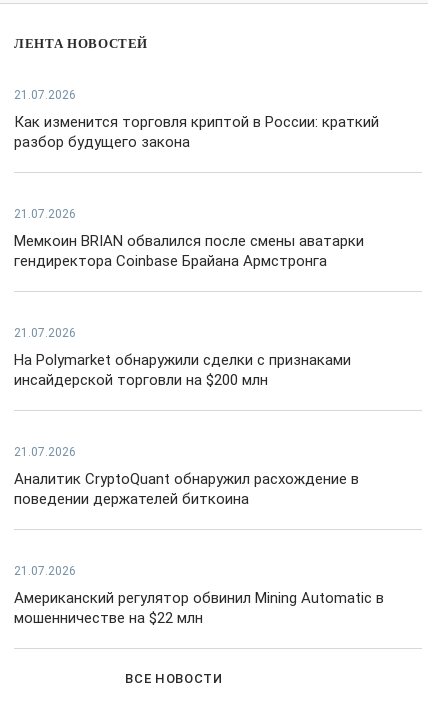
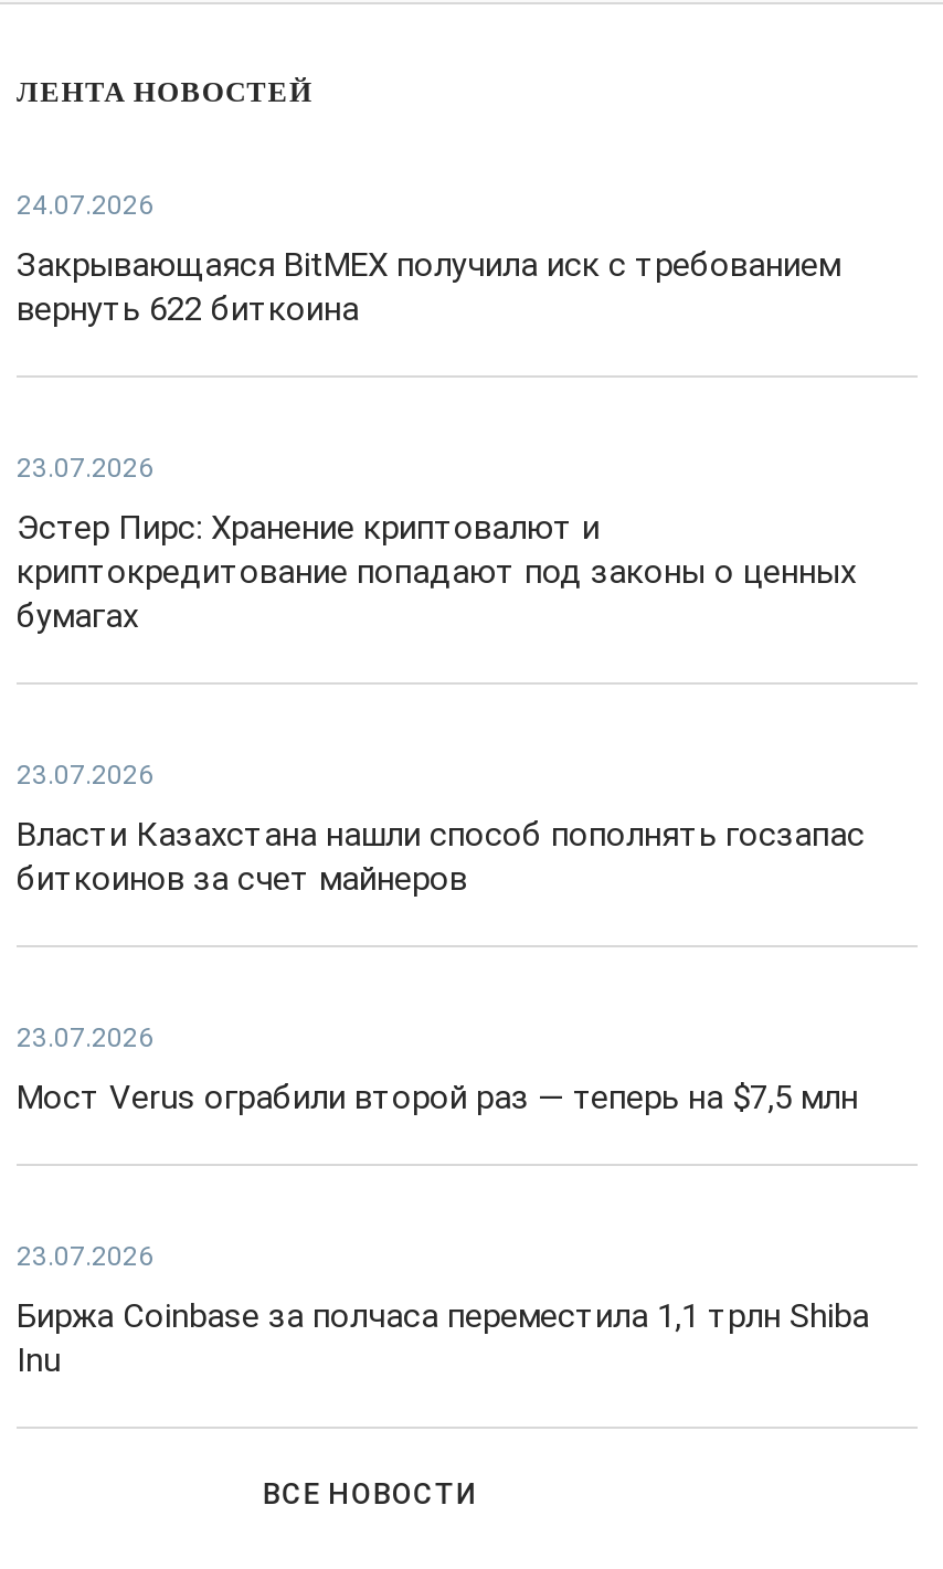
[14,88,76,102] 21.07.2026 -> [17,189,153,220] 24.07.2026
[14,113,379,151] Как изменится торговля криптой в России: краткий | разбор будущего закона -> [17,245,840,329] Закрывающаяся BitMEX получила иск с требованием | вернуть 622 биткоина
[14,207,76,221] 21.07.2026 -> [17,452,153,483] 23.07.2026
[14,232,364,270] Мемкоин BRIAN обвалился после смены аватарки | гендиректора Coinbase Брайана Армстронга -> [17,507,856,636] Эстер Пирс: Хранение криптовалют и | криптокредитование попадают под законы о ценных | бумагах
[14,326,76,340] 21.07.2026 -> [17,759,153,790] 23.07.2026
[14,351,351,389] На Polymarket обнаружили сделки с признаками | инсайдерской торговли на $200 млн -> [17,814,865,898] Власти Казахстана нашли способ пополнять госзапас | биткоинов за счет майнеров
[14,445,76,459] 21.07.2026 -> [17,1022,153,1053] 23.07.2026
[14,470,359,508] Аналитик CryptoQuant обнаружил расхождение в | поведении держателей биткоина -> [17,1077,858,1117] Мост Verus ограбили второй раз — теперь на $7,5 млн
[14,564,76,578] 21.07.2026 -> [17,1241,153,1272] 23.07.2026
[14,589,384,627] Американский регулятор обвинил Mining Automatic в | мошенничестве на $22 млн -> [17,1296,869,1380] Биржа Coinbase за полчаса переместила 1,1 трлн Shiba | Inu

